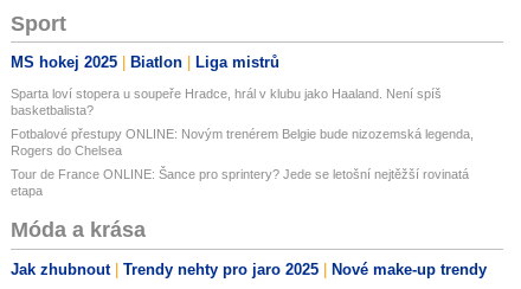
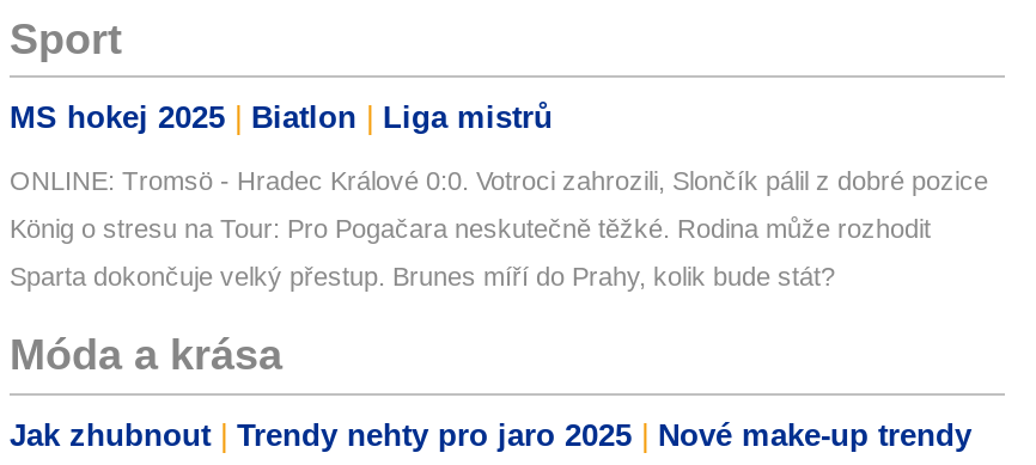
[11,87,442,118] Sparta loví stopera u soupeře Hradce, hrál v klubu jako Haaland. Není spíš | basketbalista? -> [10,167,988,196] ONLINE: Tromsö - Hradec Králové 0:0. Votroci zahrozili, Slončík pálil z dobré pozice
[11,127,474,158] Fotbalové přestupy ONLINE: Novým trenérem Belgie bude nizozemská legenda, | Rogers do Chelsea -> [10,215,931,244] König o stresu na Tour: Pro Pogačara neskutečně těžké. Rodina může rozhodit
[11,167,469,198] Tour de France ONLINE: Šance pro sprintery? Jede se letošní nejtěžší rovinatá | etapa -> [10,263,835,291] Sparta dokončuje velký přestup. Brunes míří do Prahy, kolik bude stát?

